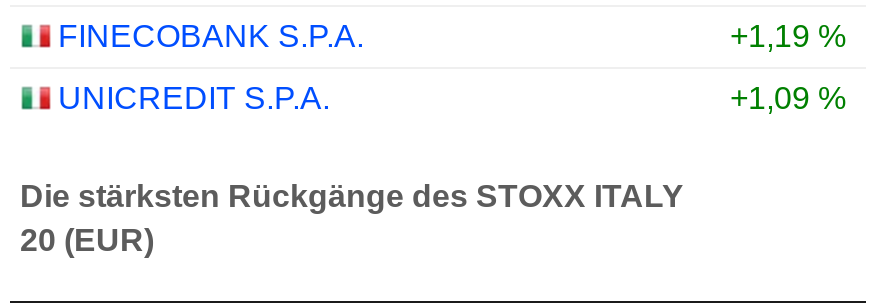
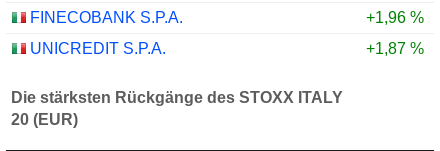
[730,18,846,52] +1,19 % -> [366,9,424,26] +1,96 %
[730,80,846,114] +1,09 % -> [366,40,424,57] +1,87 %

